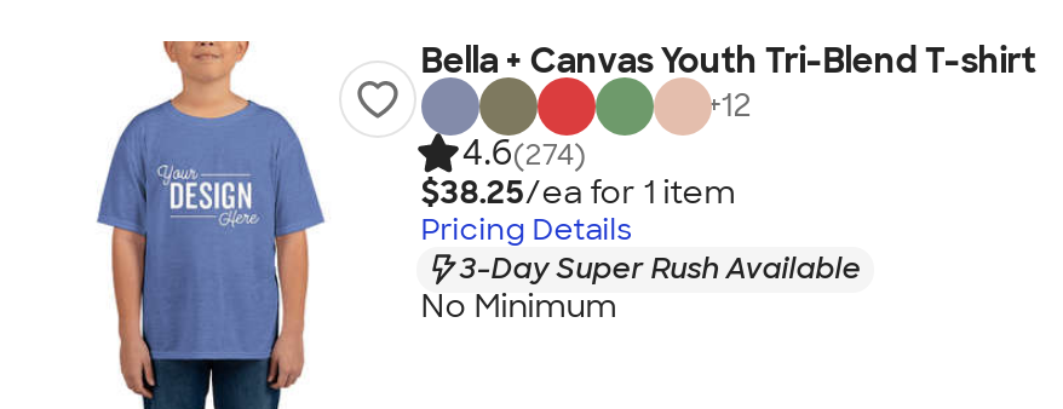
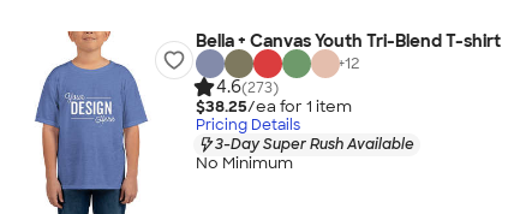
[462,132,585,175] 4.6(274) -> [216,76,278,98] 4.6(273)

